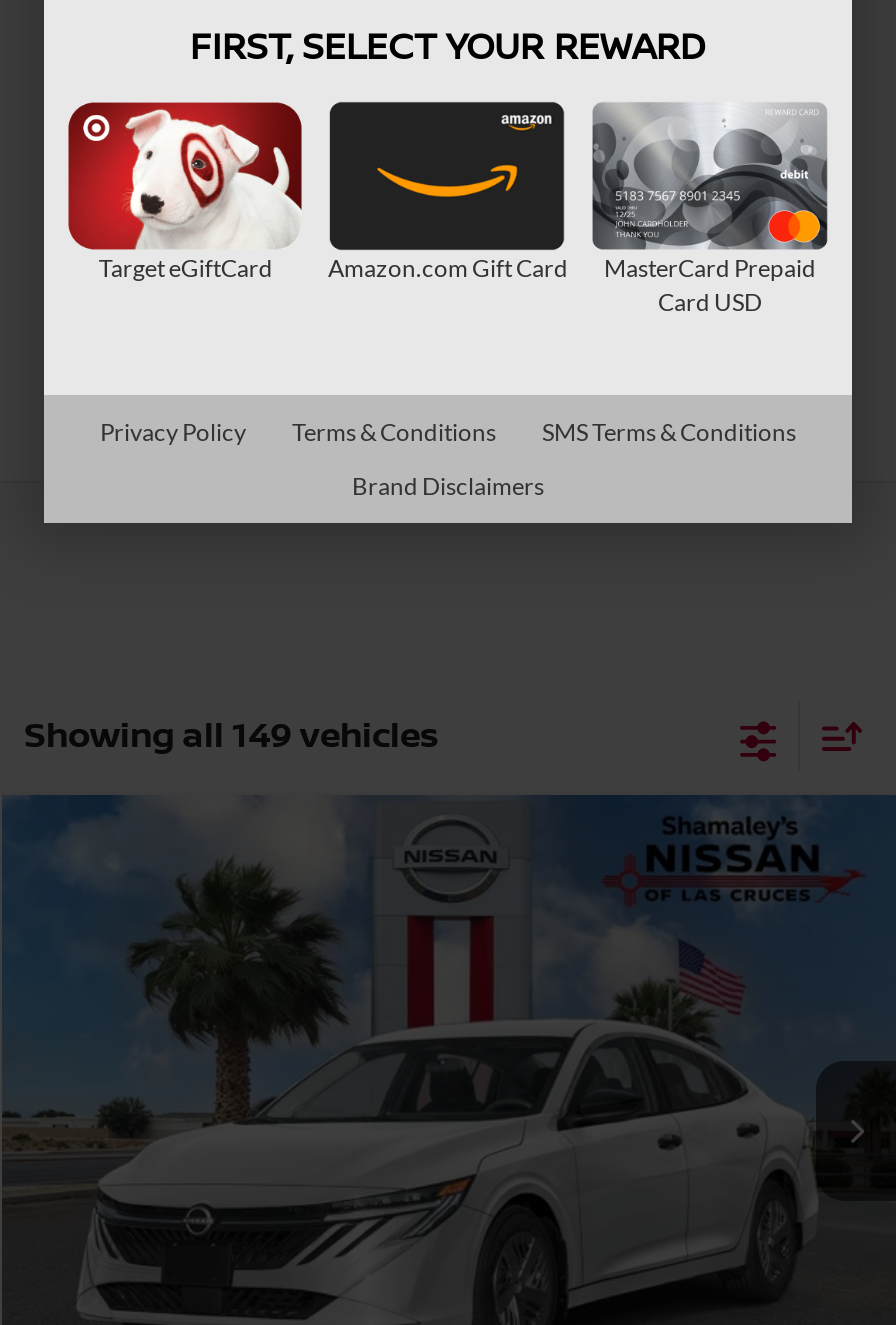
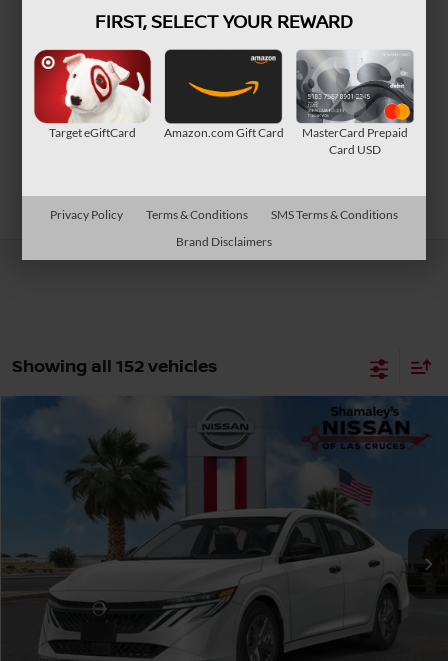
[24,711,438,757] Showing all 149 vehicles -> [12,354,217,377] Showing all 152 vehicles

